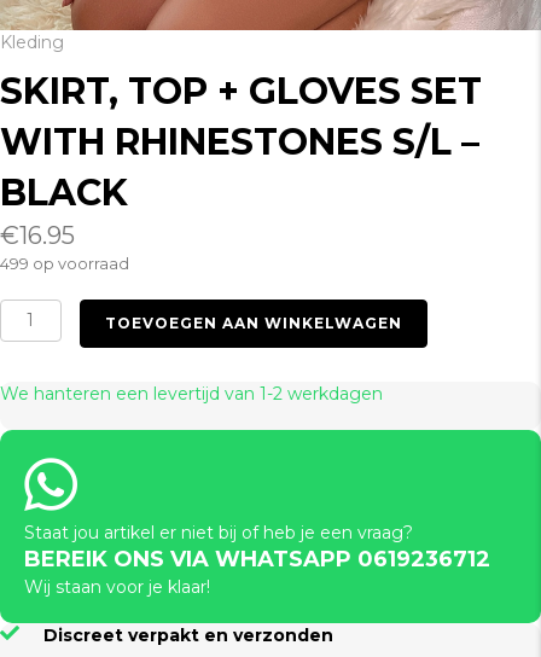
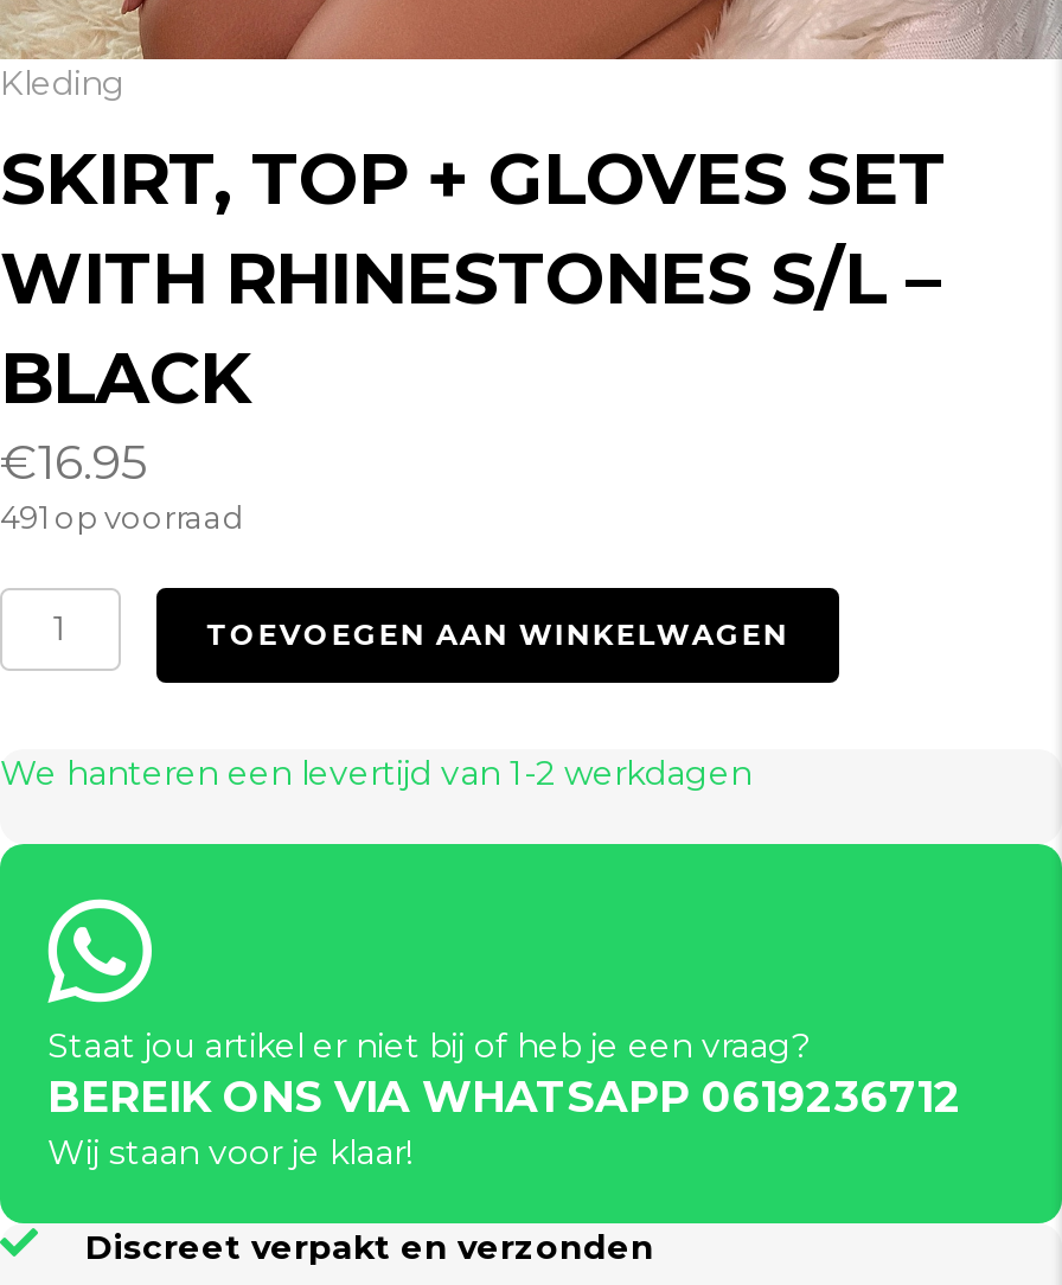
[0,255,129,273] 499 op voorraad -> [0,500,244,535] 491 op voorraad

